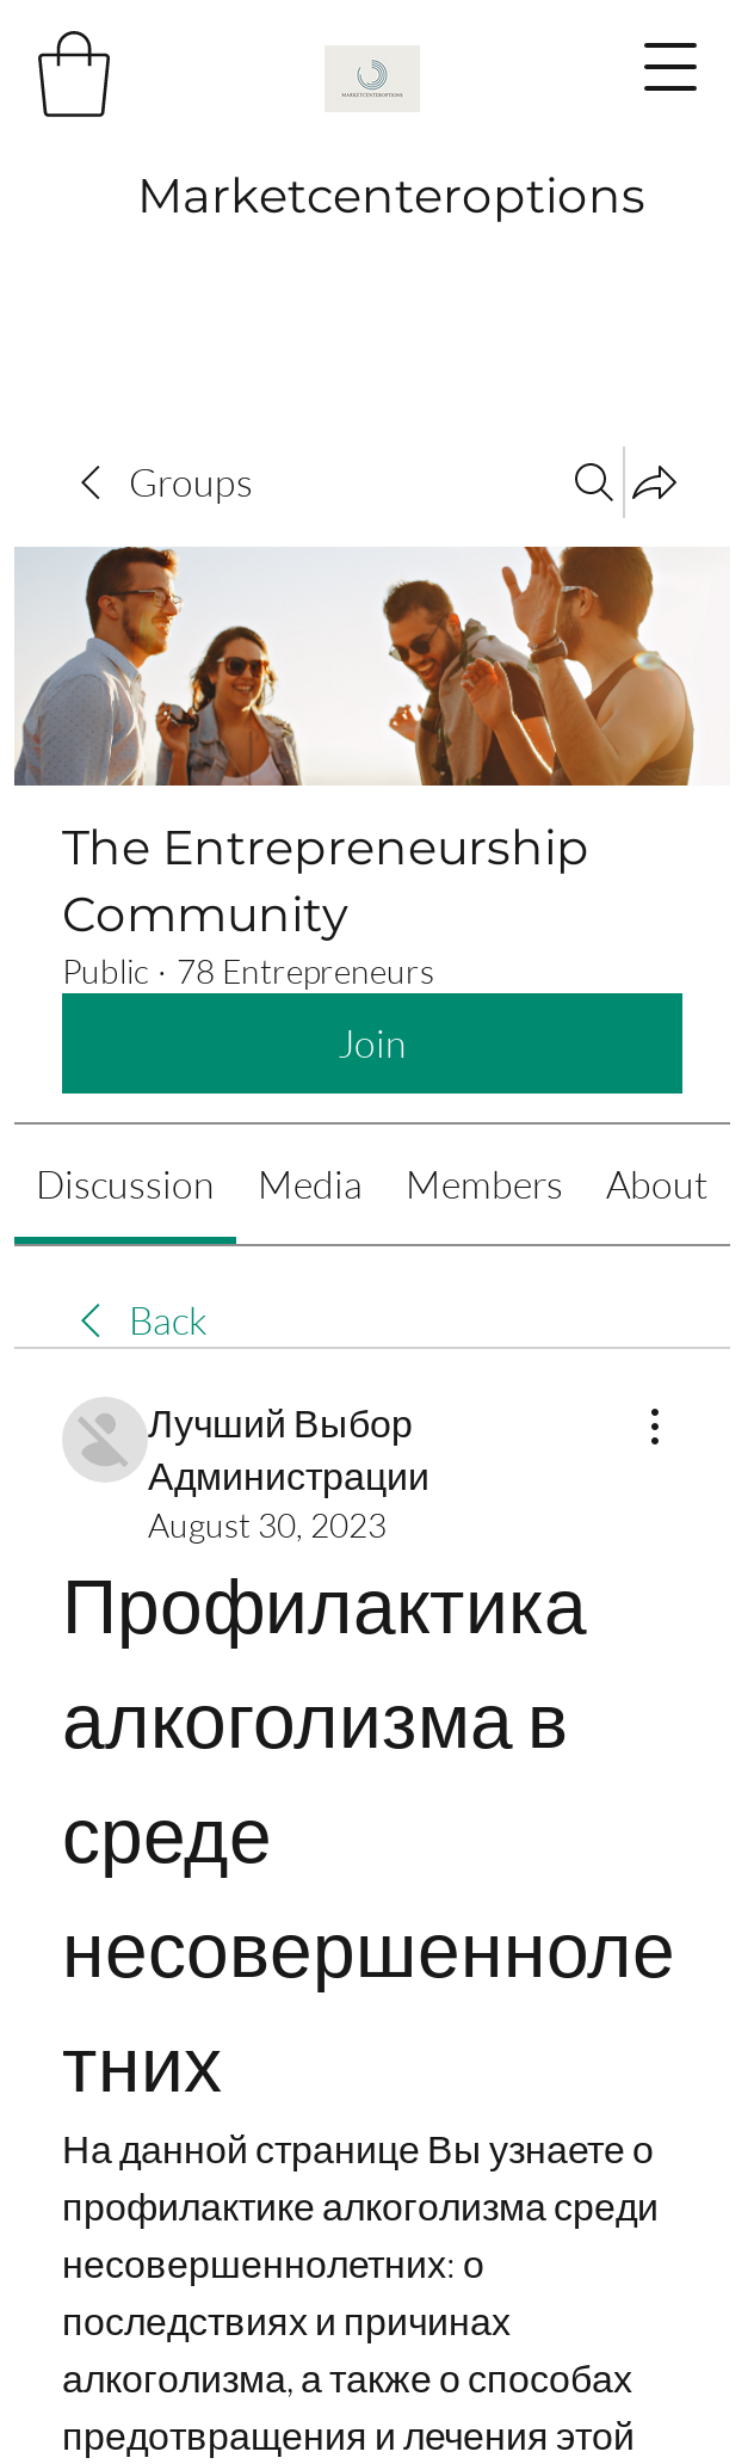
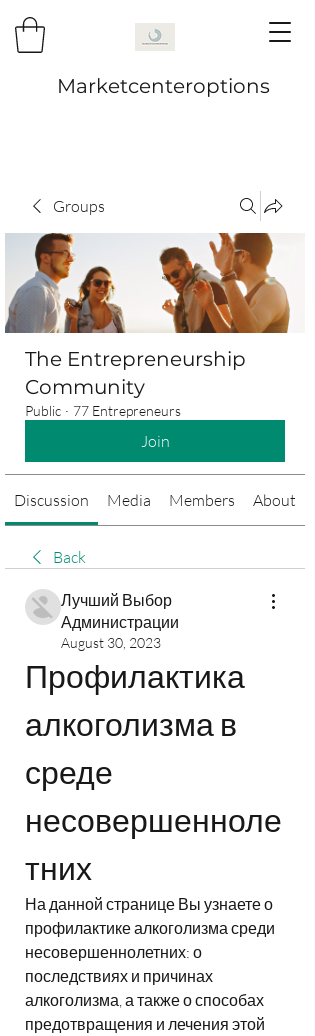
[62,950,434,990] Public · 78 Entrepreneurs -> [25,402,181,419] Public · 77 Entrepreneurs

